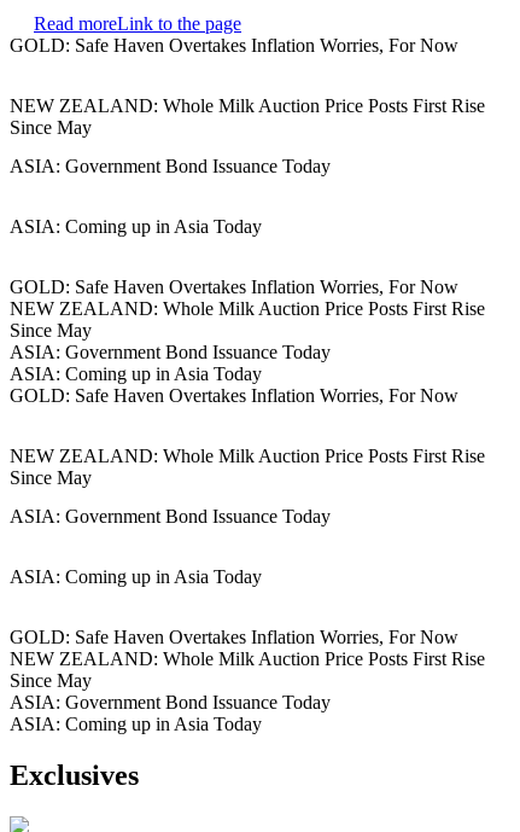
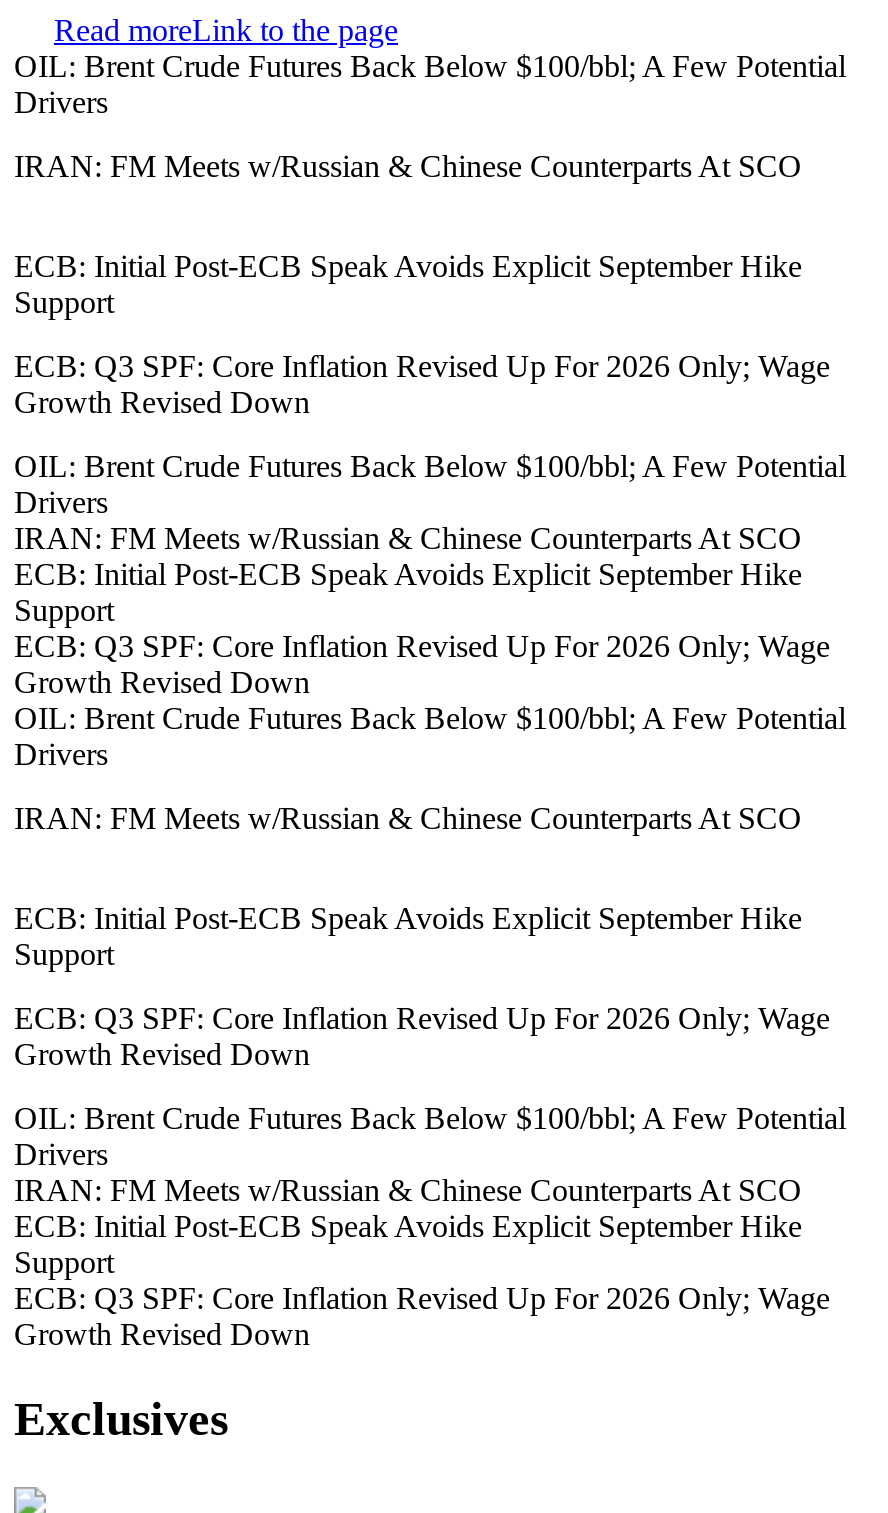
[10,35,458,56] GOLD: Safe Haven Overtakes Inflation Worries, For Now -> [14,49,846,119] OIL: Brent Crude Futures Back Below $100/bbl; A Few Potential | Drivers
[10,96,485,138] NEW ZEALAND: Whole Milk Auction Price Posts First Rise | Since May -> [14,149,802,183] IRAN: FM Meets w/Russian & Chinese Counterparts At SCO
[10,156,331,177] ASIA: Government Bond Issuance Today -> [14,249,802,319] ECB: Initial Post-ECB Speak Avoids Explicit September Hike | Support
[10,216,262,237] ASIA: Coming up in Asia Today -> [14,349,830,419] ECB: Q3 SPF: Core Inflation Revised Up For 2026 Only; Wage | Growth Revised Down
[10,277,485,406] GOLD: Safe Haven Overtakes Inflation Worries, For Now | NEW ZEALAND: Whole Milk Auction Price Posts First Rise | Since May | ASIA: Government Bond Issuance Today | ASIA: Coming up in Asia Today | GOLD: Safe Haven Overtakes Inflation Worries, For Now -> [14,449,846,771] OIL: Brent Crude Futures Back Below $100/bbl; A Few Potential | Drivers | IRAN: FM Meets w/Russian & Chinese Counterparts At SCO | ECB: Initial Post-ECB Speak Avoids Explicit September Hike | Support | ECB: Q3 SPF: Core Inflation Revised Up For 2026 Only; Wage | Growth Revised Down | OIL: Brent Crude Futures Back Below $100/bbl; A Few Potential | Drivers
[10,446,485,488] NEW ZEALAND: Whole Milk Auction Price Posts First Rise | Since May -> [14,801,802,835] IRAN: FM Meets w/Russian & Chinese Counterparts At SCO
[10,506,331,527] ASIA: Government Bond Issuance Today -> [14,901,802,971] ECB: Initial Post-ECB Speak Avoids Explicit September Hike | Support
[10,567,262,587] ASIA: Coming up in Asia Today -> [14,1001,830,1071] ECB: Q3 SPF: Core Inflation Revised Up For 2026 Only; Wage | Growth Revised Down
[10,627,485,734] GOLD: Safe Haven Overtakes Inflation Worries, For Now | NEW ZEALAND: Whole Milk Auction Price Posts First Rise | Since May | ASIA: Government Bond Issuance Today | ASIA: Coming up in Asia Today -> [14,1101,846,1351] OIL: Brent Crude Futures Back Below $100/bbl; A Few Potential | Drivers | IRAN: FM Meets w/Russian & Chinese Counterparts At SCO | ECB: Initial Post-ECB Speak Avoids Explicit September Hike | Support | ECB: Q3 SPF: Core Inflation Revised Up For 2026 Only; Wage | Growth Revised Down

